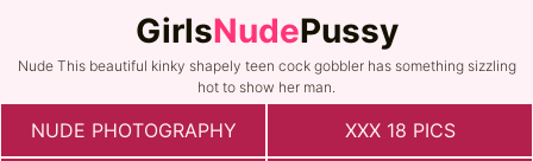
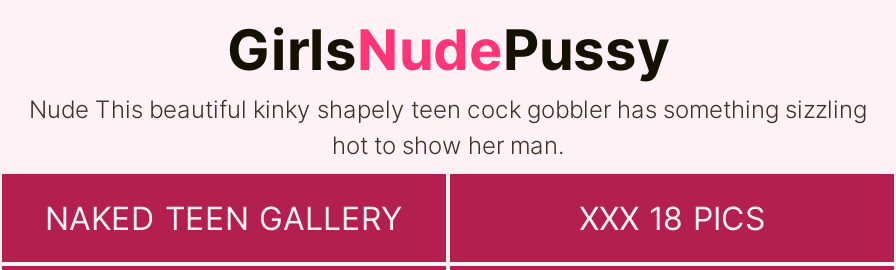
[30,118,236,142] NUDE PHOTOGRAPHY -> [45,198,403,238] NAKED TEEN GALLERY

